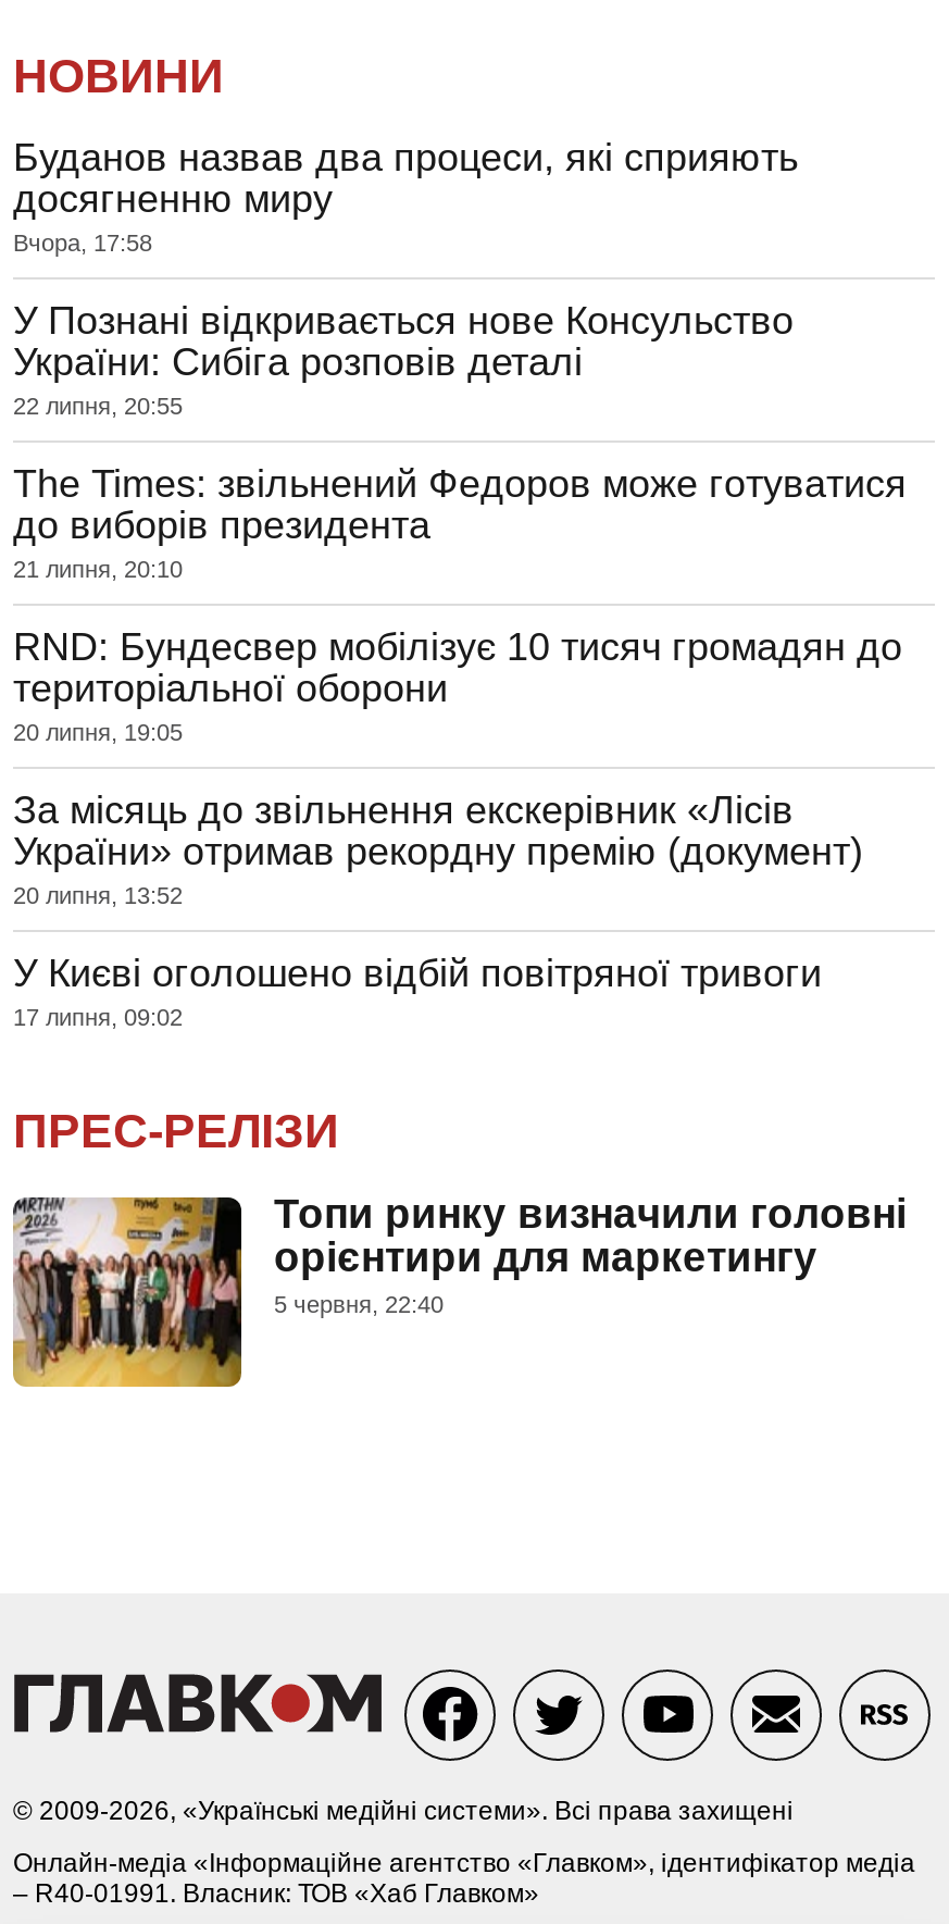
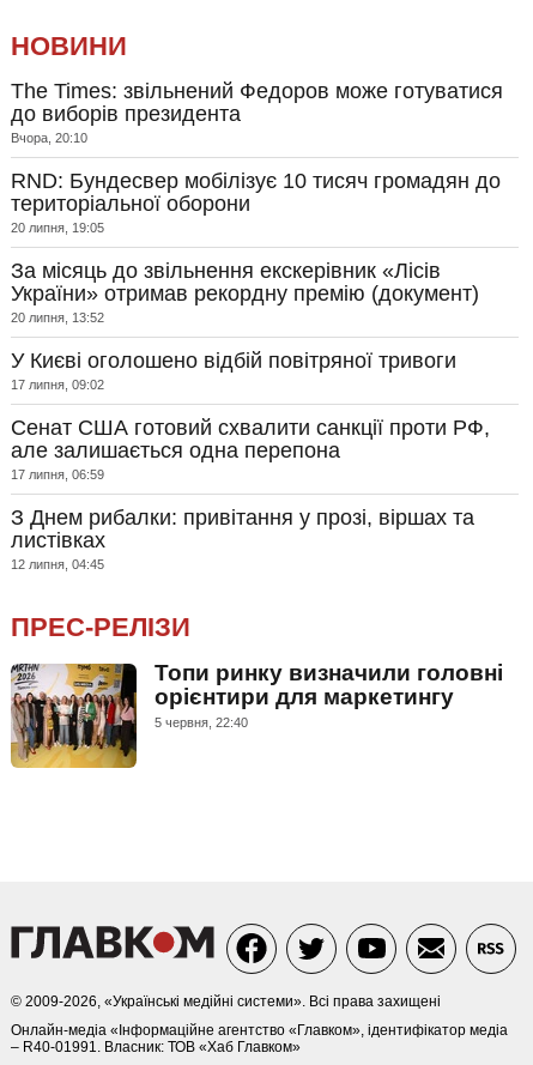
[13,136,798,419] Буданов назвав два процеси, які сприяють | досягненню миру | Вчора, 17:58 | У Познані відкривається нове Консульство | України: Сибіга розповів деталі | 22 липня, 20:55 -> none
moved [13,462,907,547] -> [11,79,503,126]: The Times: звільнений Федоров може готуватися | до виборів президента
[13,556,183,582] 21 липня, 20:10 -> [11,131,87,145] Вчора, 20:10
moved [13,625,902,1030] -> [11,169,501,392]: RND: Бундесвер мобілізує 10 тисяч громадян до | територіальної оборони | 20 липня, 19:05 | За місяць до звільнення екскерівник «Лісів | України» отримав рекордну премію (документ) | 20 липня, 13:52 | У Києві оголошено відбій повітряної тривоги | 17 липня, 09:02
none -> [11,416,490,571] Сенат США готовий схвалити санкції проти РФ, | але залишається одна перепона | 17 липня, 06:59 | З Днем рибалки: привітання у прозі, віршах та | листівках | 12 липня, 04:45

